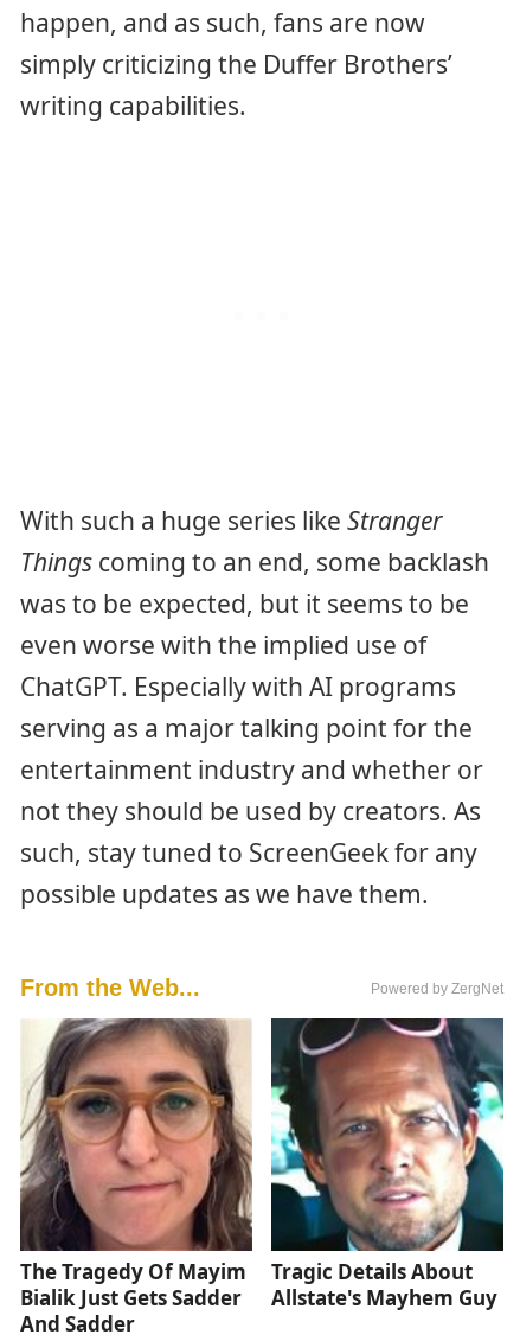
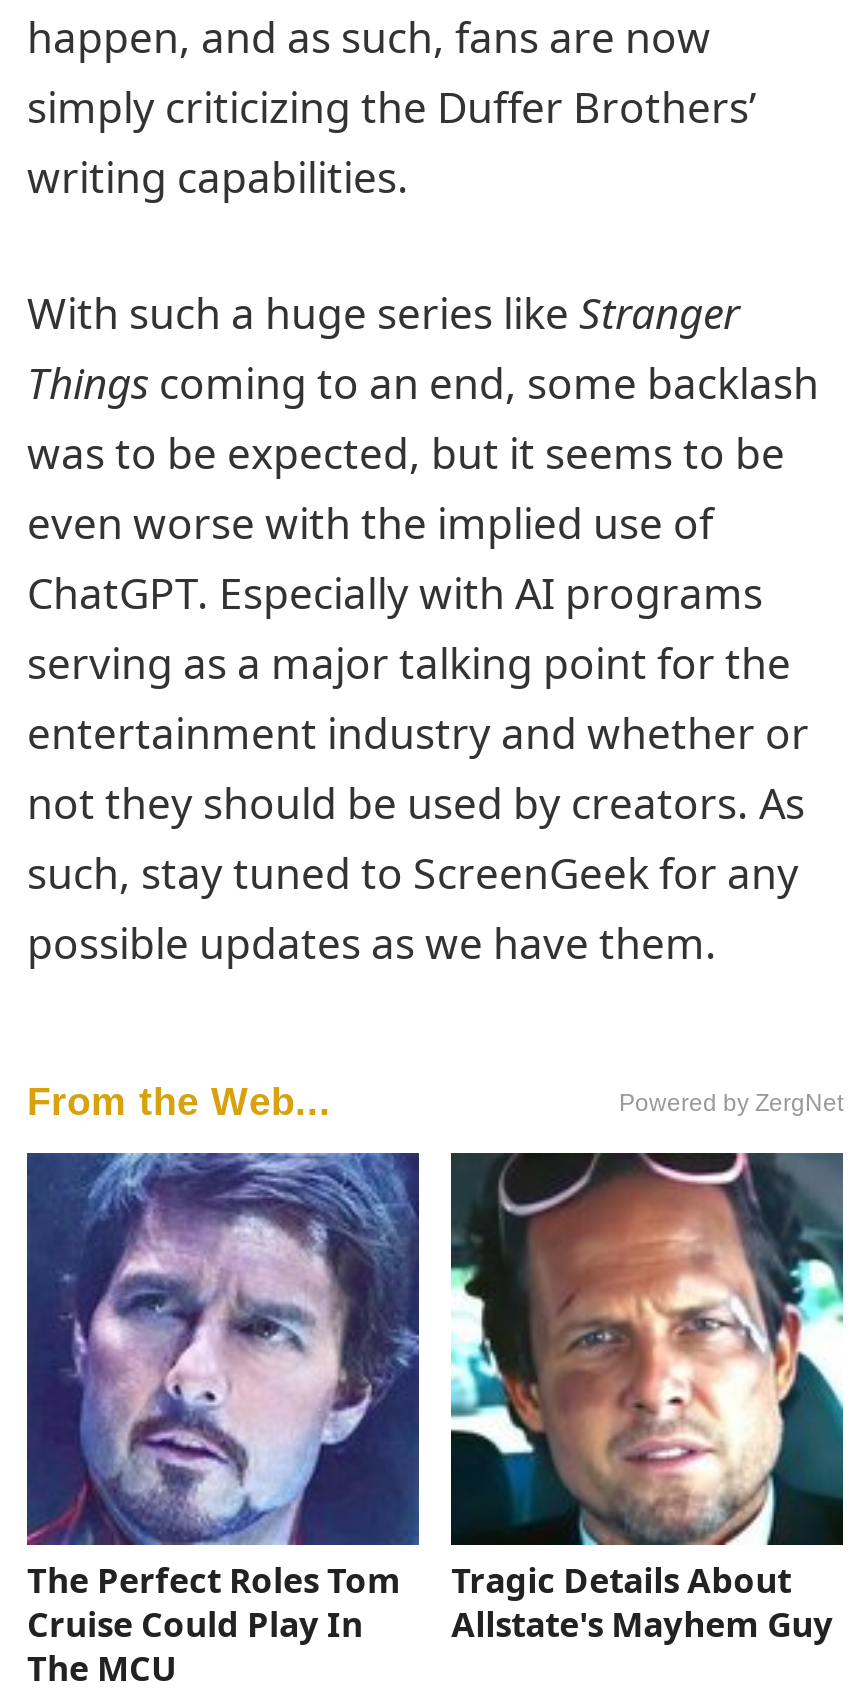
[19,1017,253,1338] [image] | The Tragedy Of Mayim | Bialik Just Gets Sadder | And Sadder -> [25,1149,421,1691] [image] | The Perfect Roles Tom | Cruise Could Play In | The MCU

